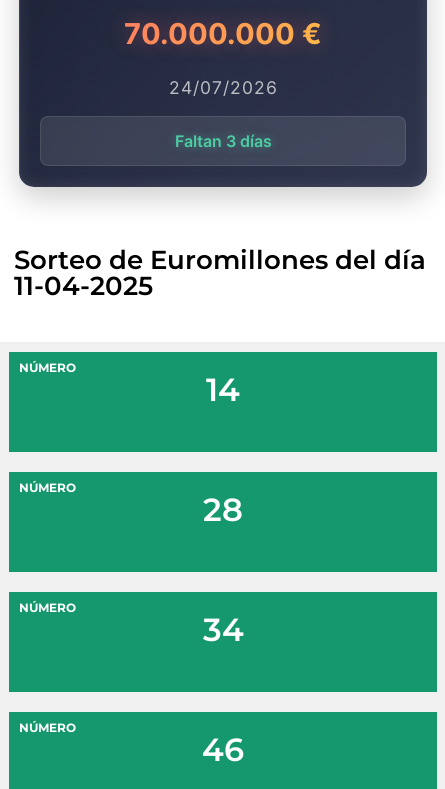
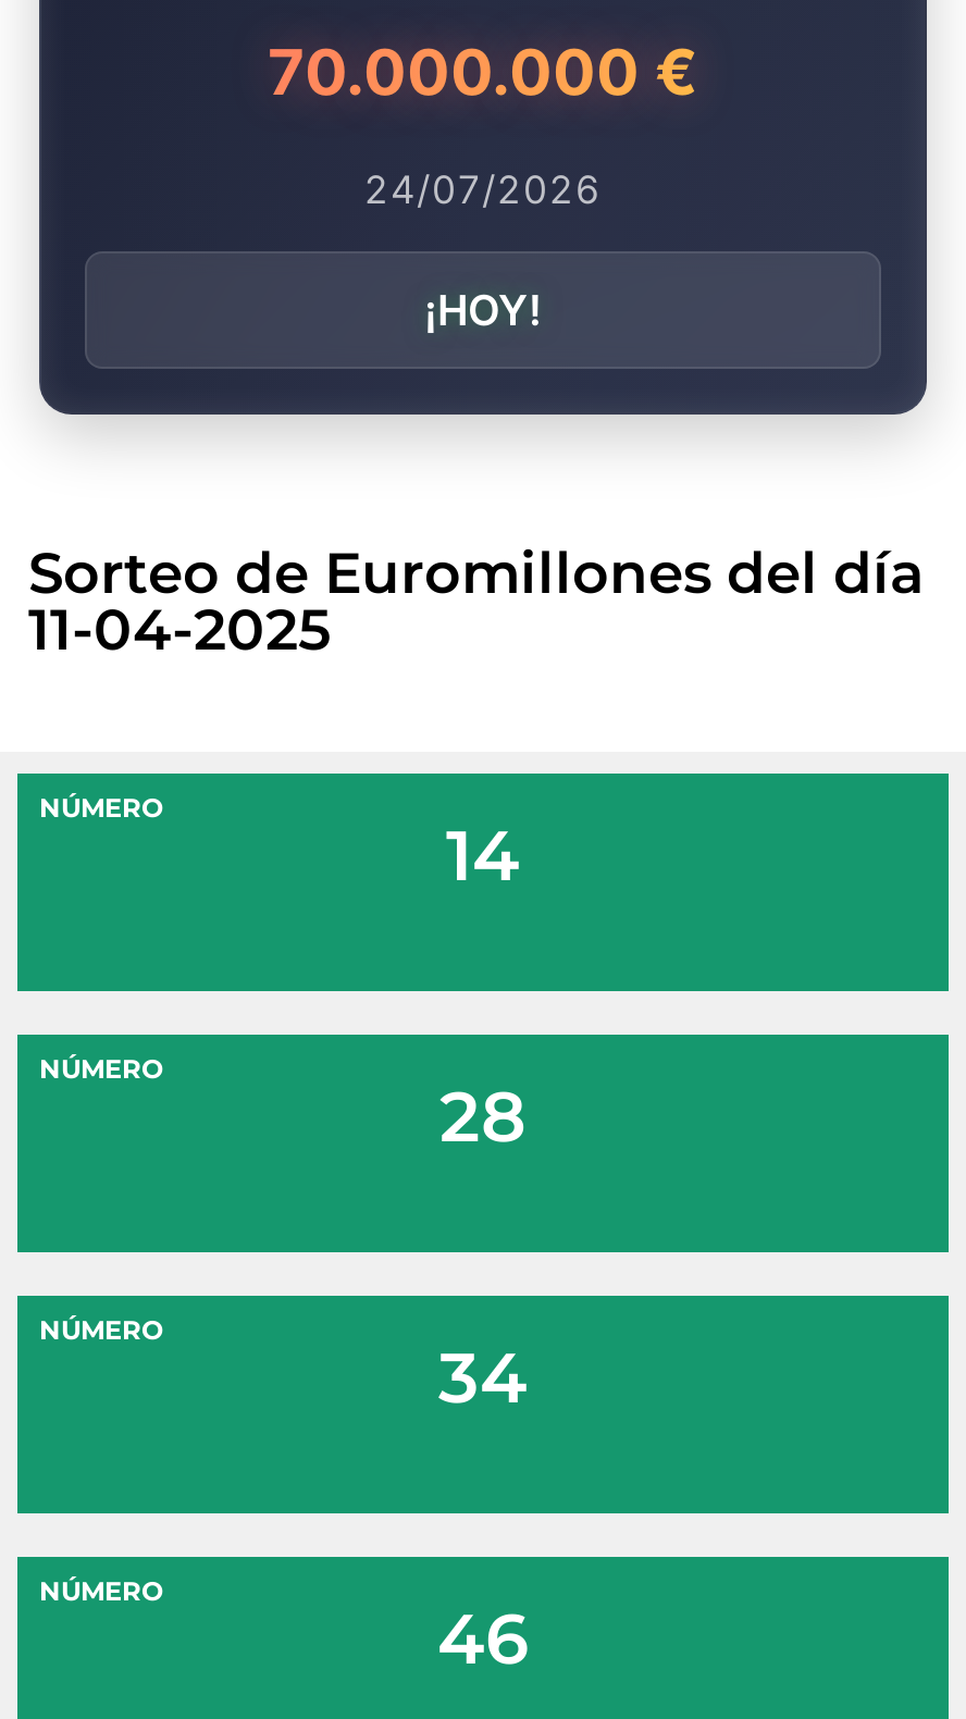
[174,131,271,151] Faltan 3 días -> [424,285,542,337] ¡HOY!

